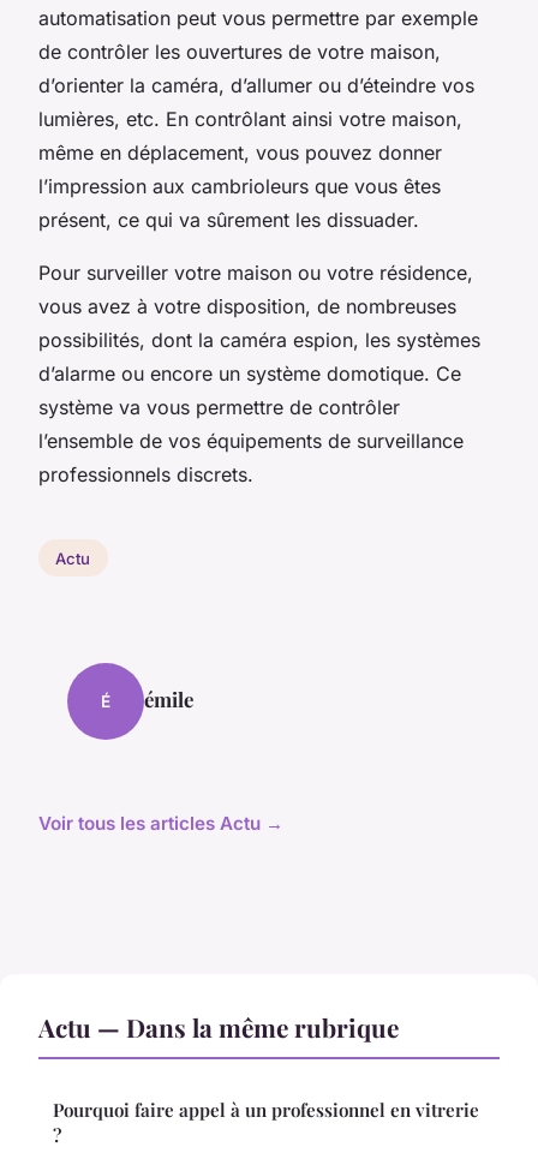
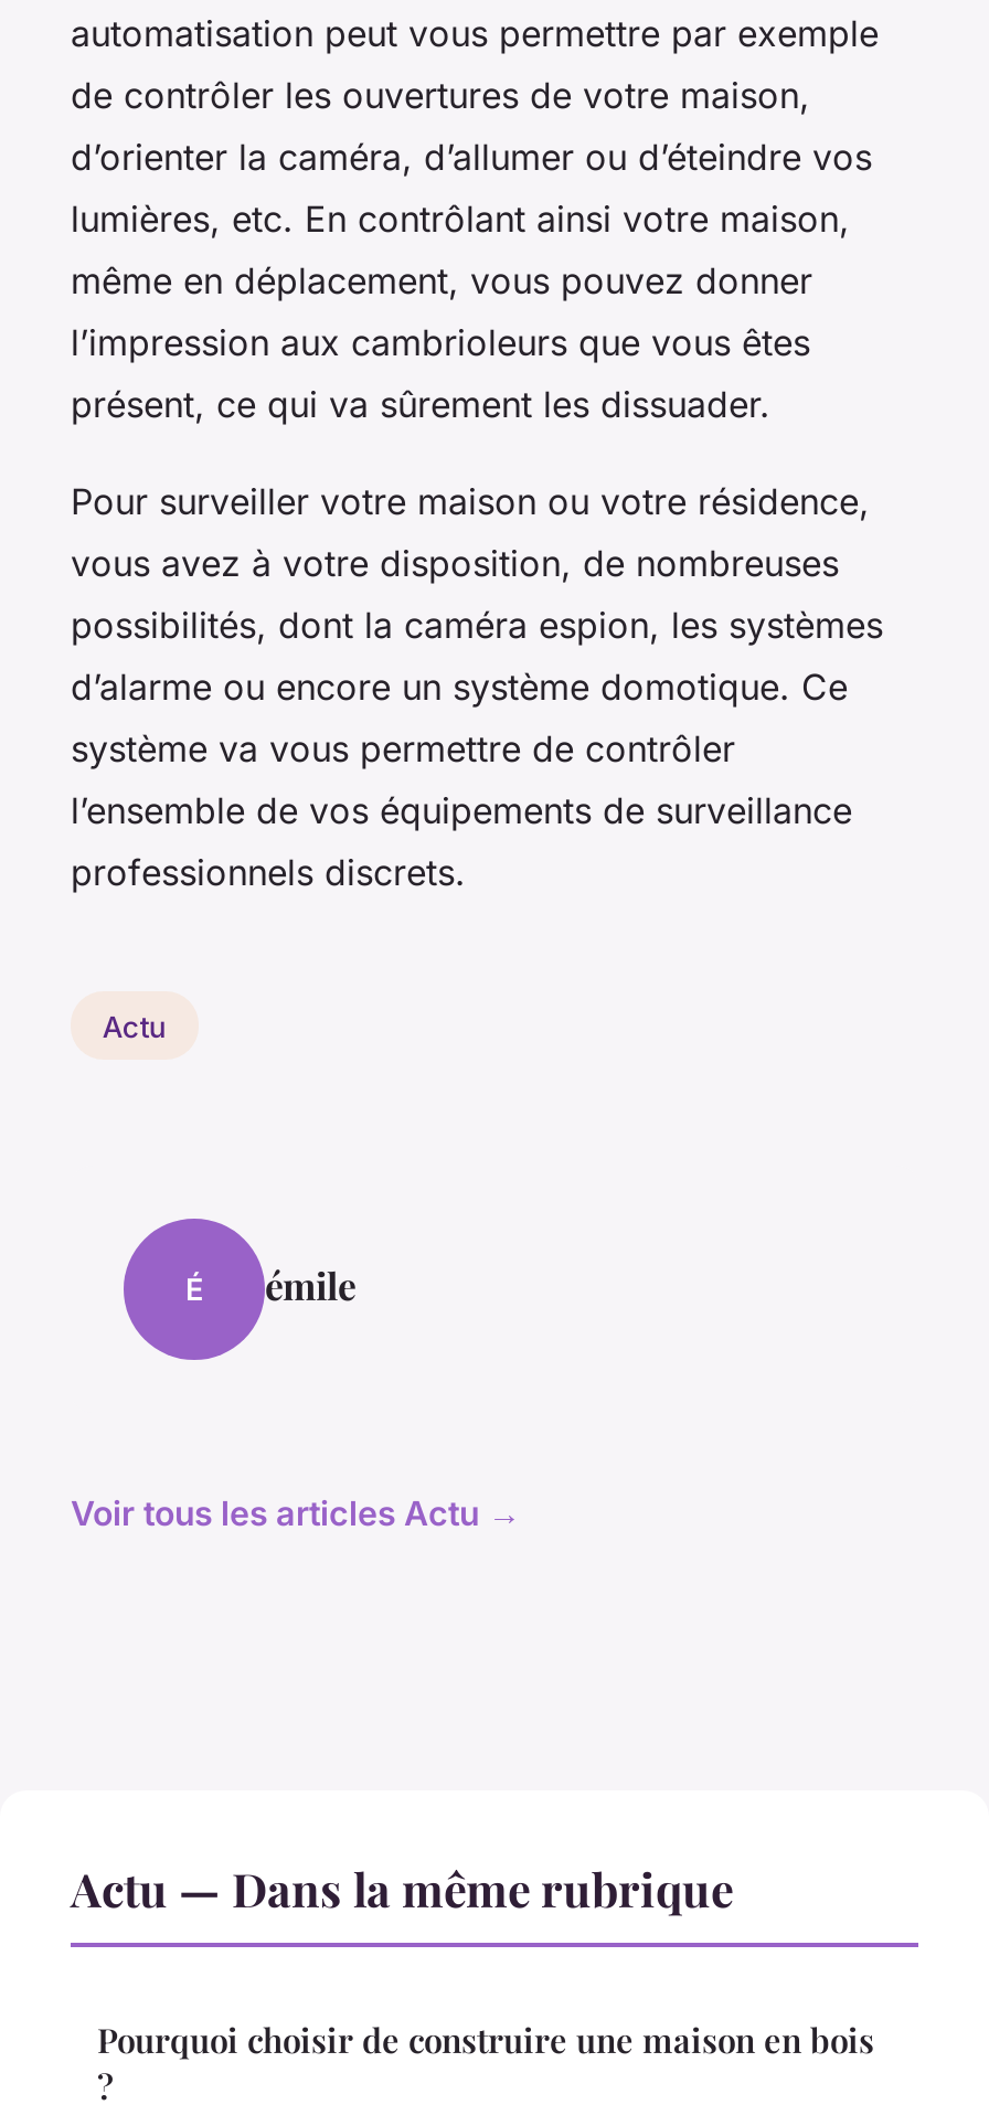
[53,1098,479,1122] Pourquoi faire appel à un professionnel en vitrerie -> [97,2019,874,2063] Pourquoi choisir de construire une maison en bois

